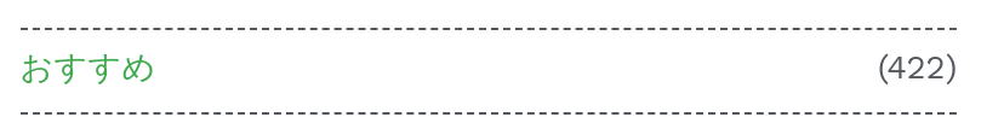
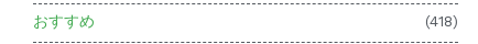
[877,47,957,86] (422) -> [425,12,458,29] (418)

